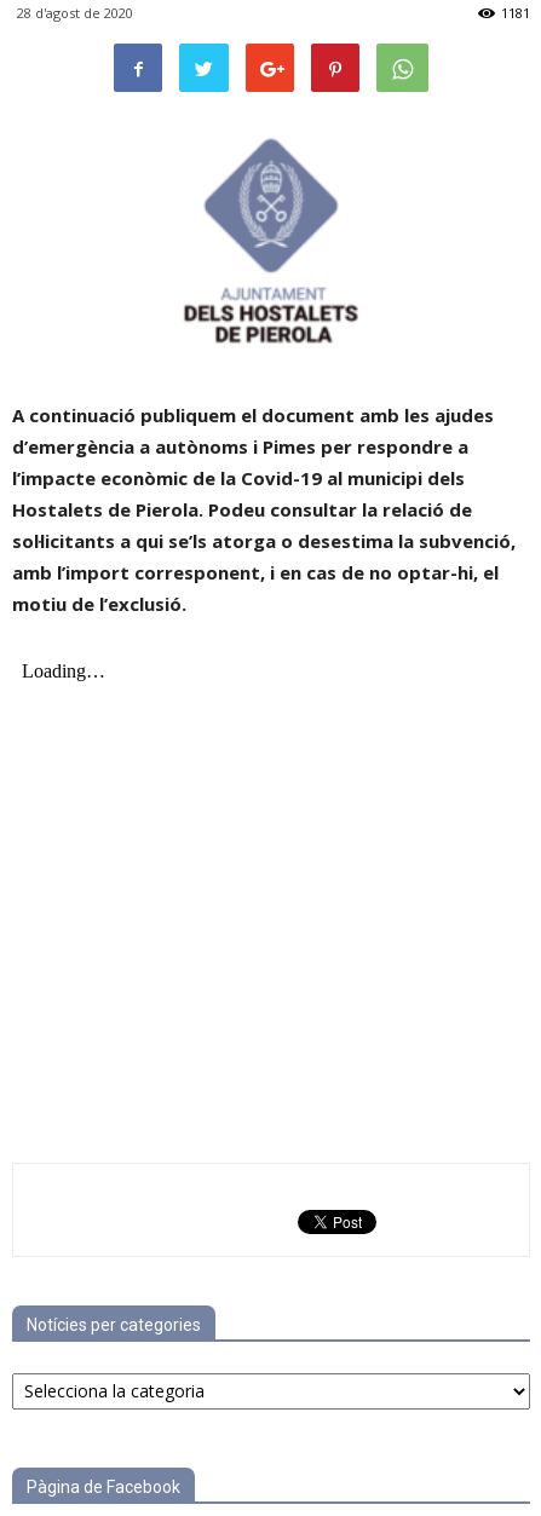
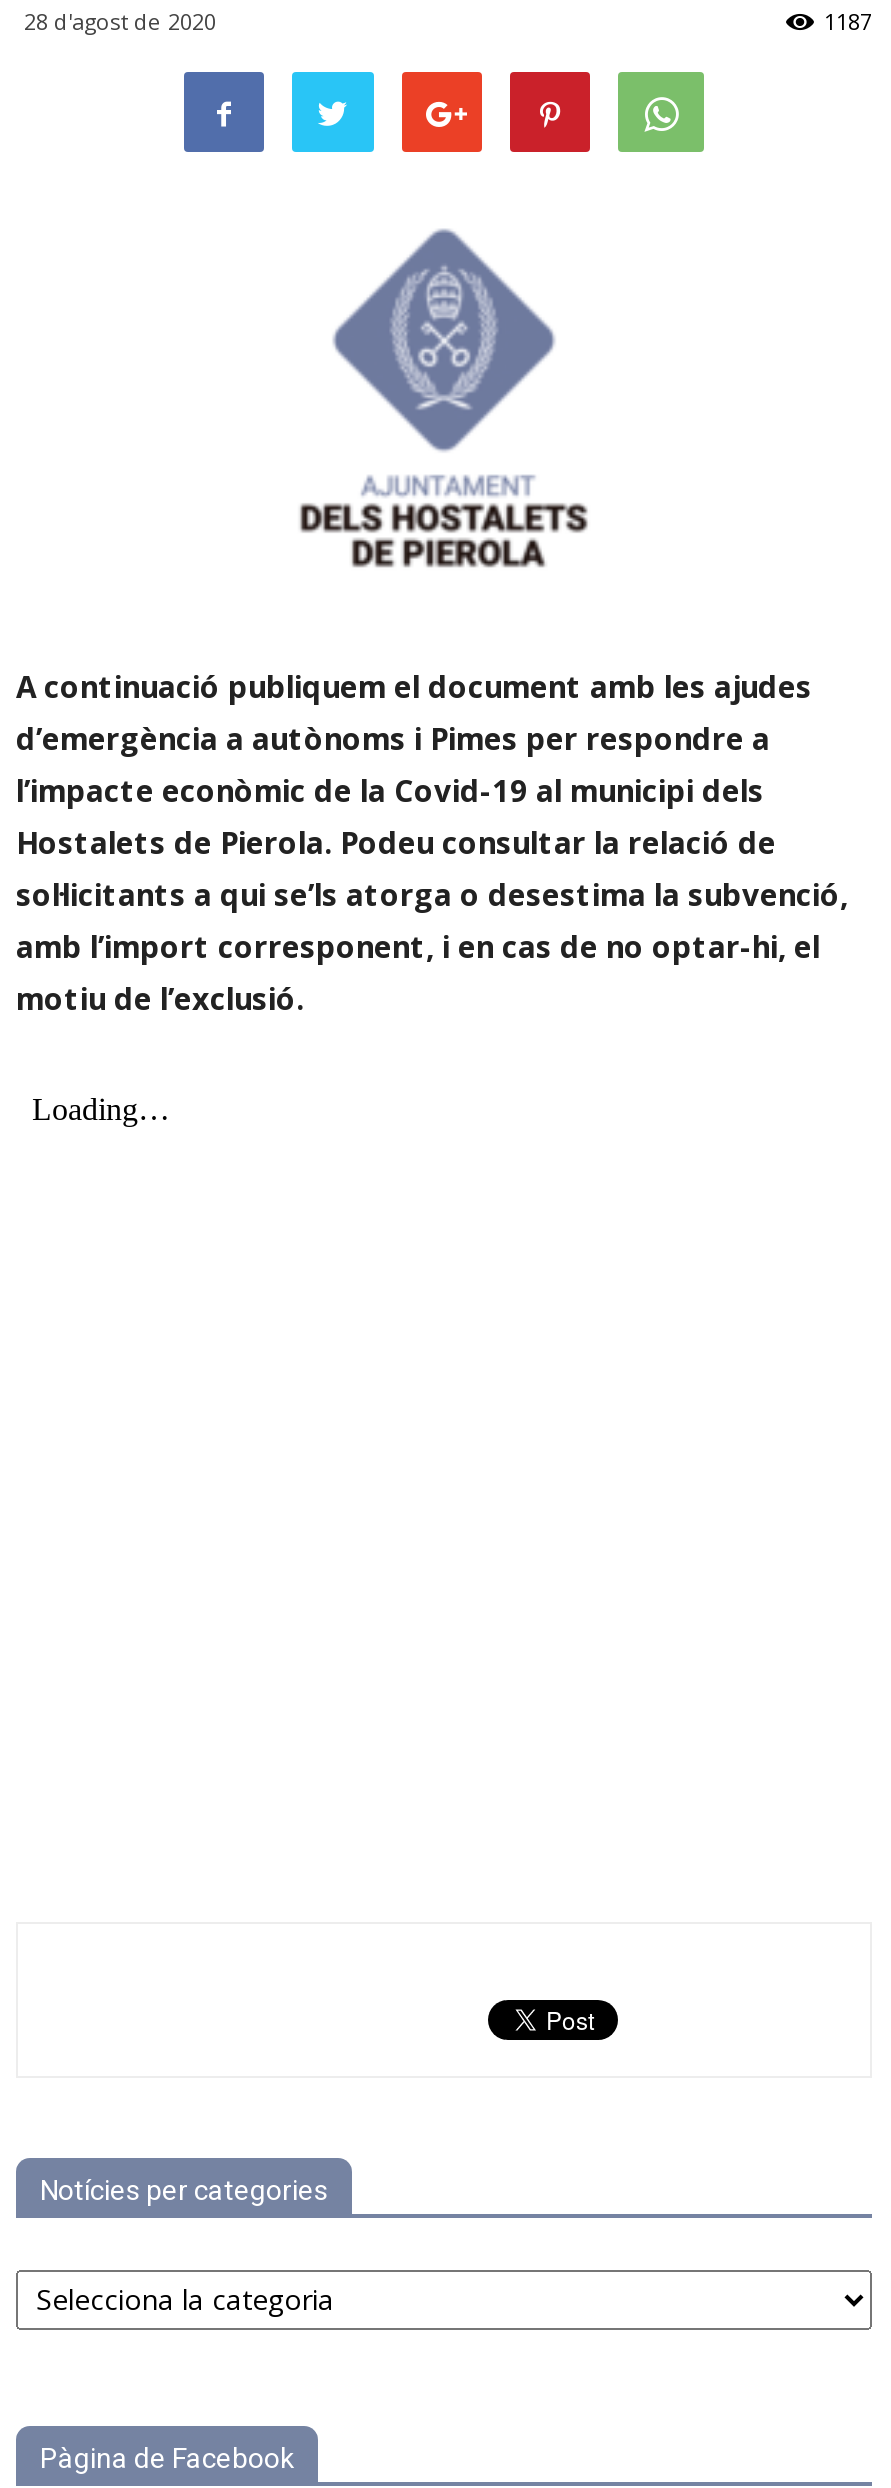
[501,4,530,22] 1181 -> [824,6,872,36] 1187

